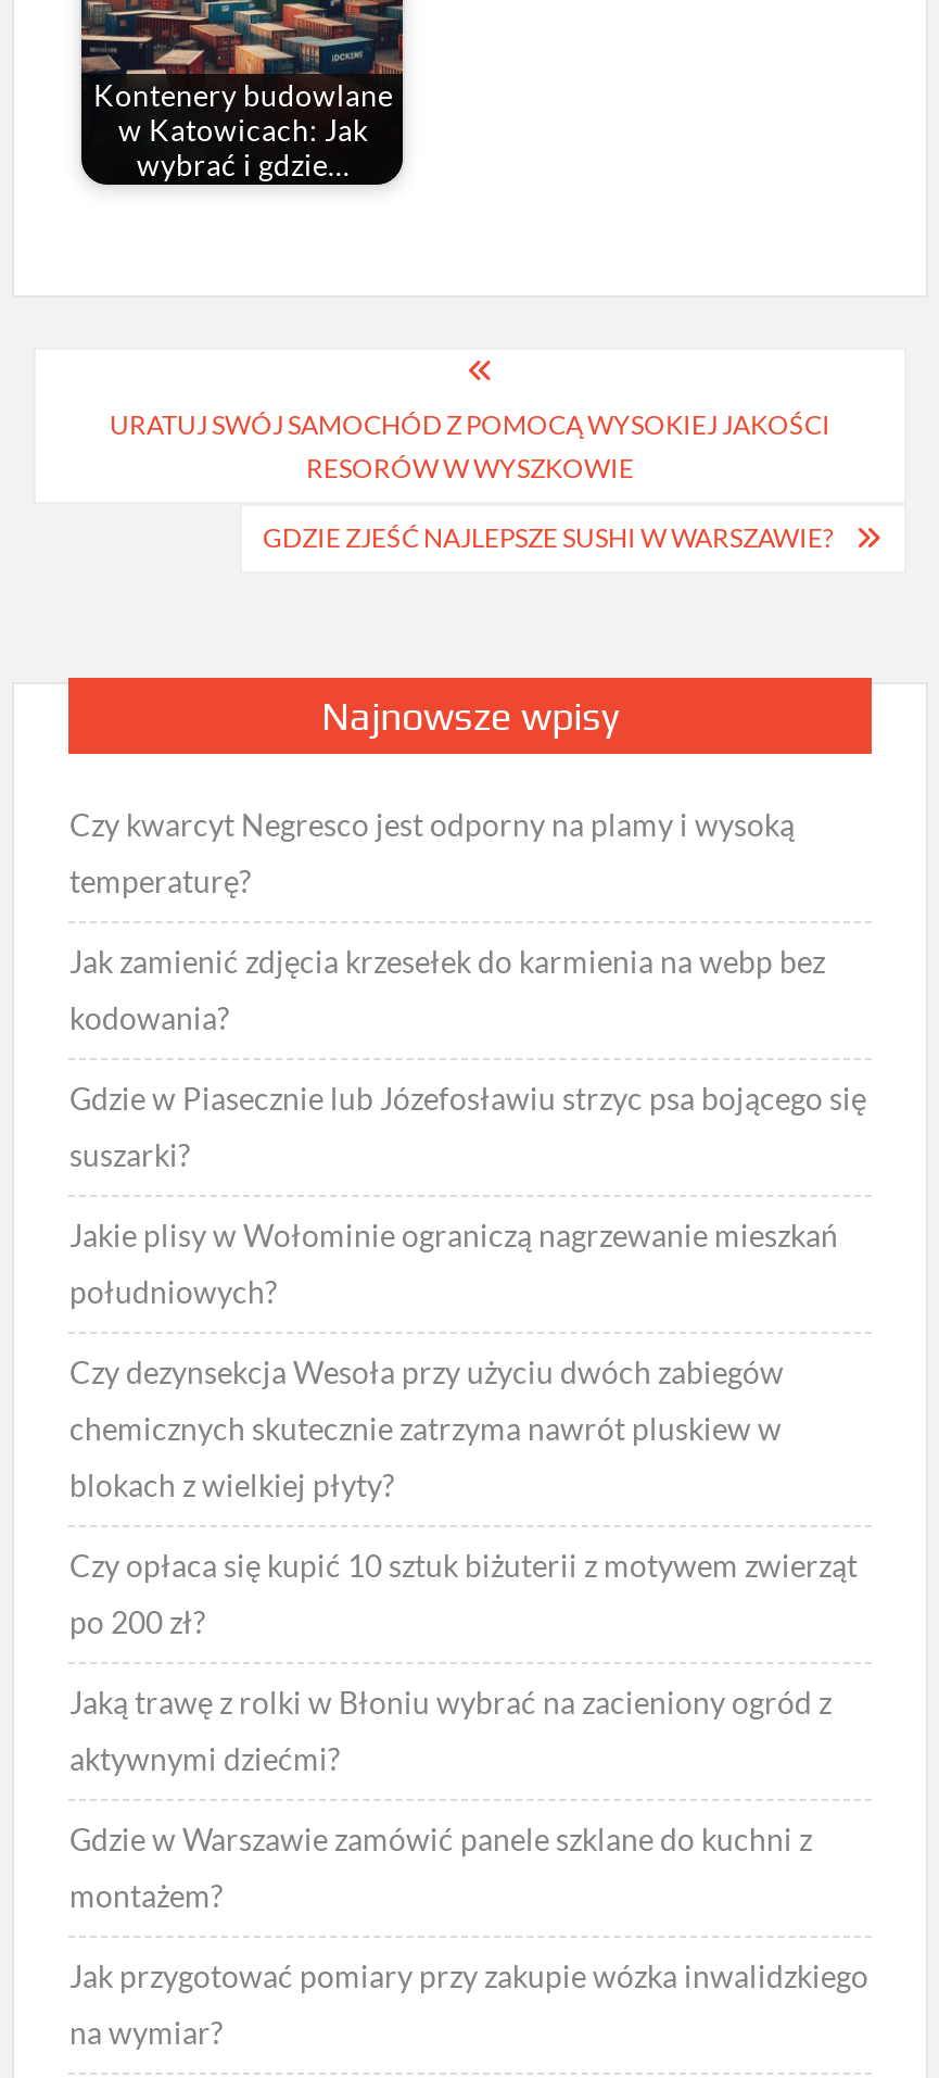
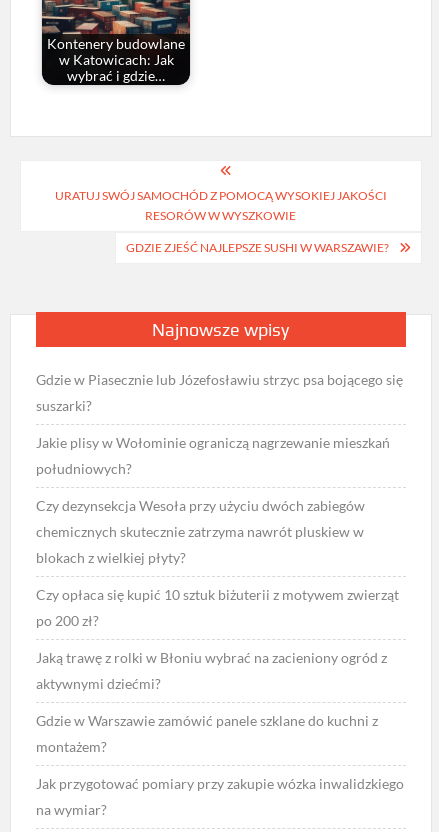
[69,805,825,1035] Czy kwarcyt Negresco jest odporny na plamy i wysoką | temperaturę? | Jak zamienić zdjęcia krzesełek do karmienia na webp bez | kodowania? -> none

